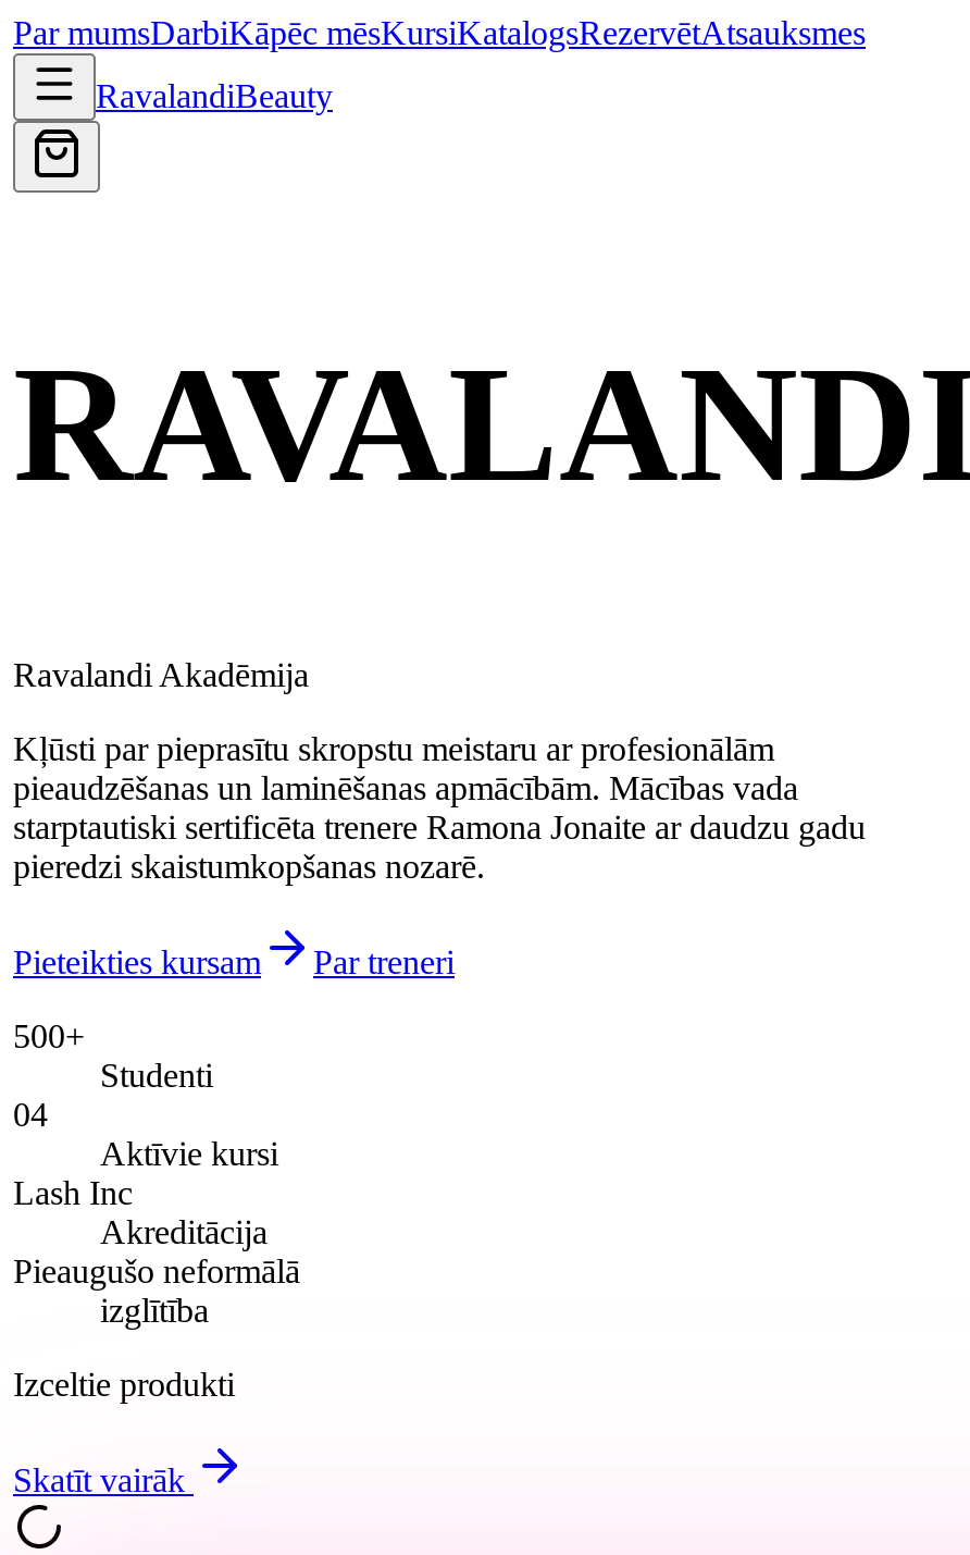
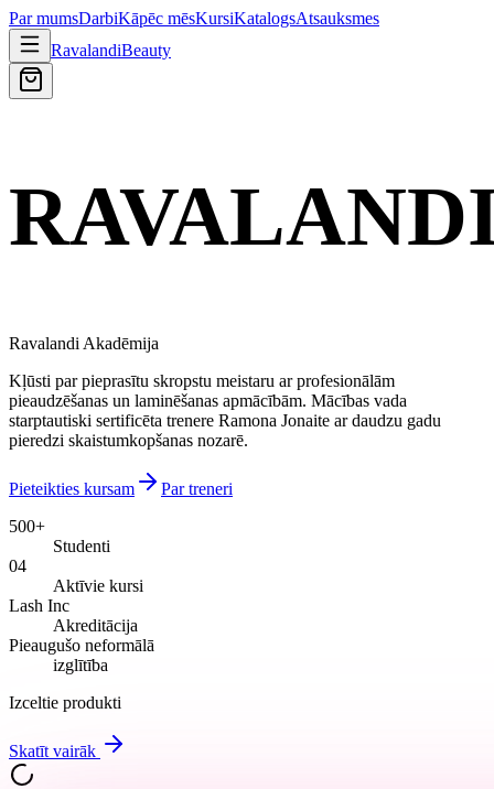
[13,14,866,51] Par mumsDarbiKāpēc mēsKursiKatalogsRezervētAtsauksmes -> [9,9,379,28] Par mumsDarbiKāpēc mēsKursiKatalogsAtsauksmes

